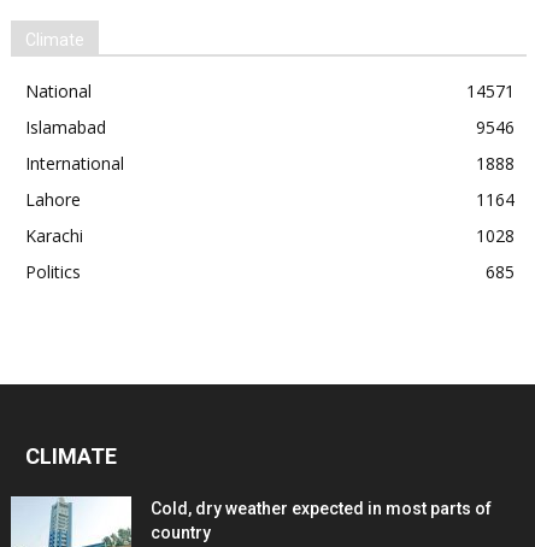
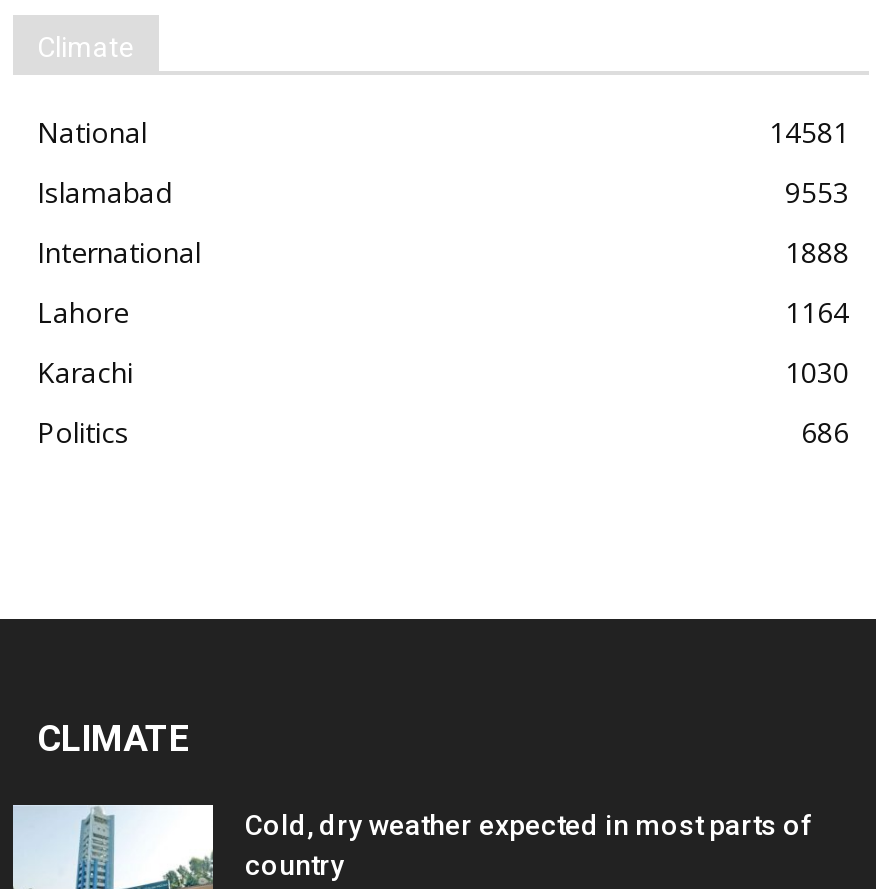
[466,80,515,102] 14571 -> [769,113,849,151] 14581
[476,116,515,139] 9546 -> [785,173,849,211] 9553
[476,224,515,247] 1028 -> [785,353,849,391] 1030
[486,260,515,283] 685 -> [801,413,849,451] 686

